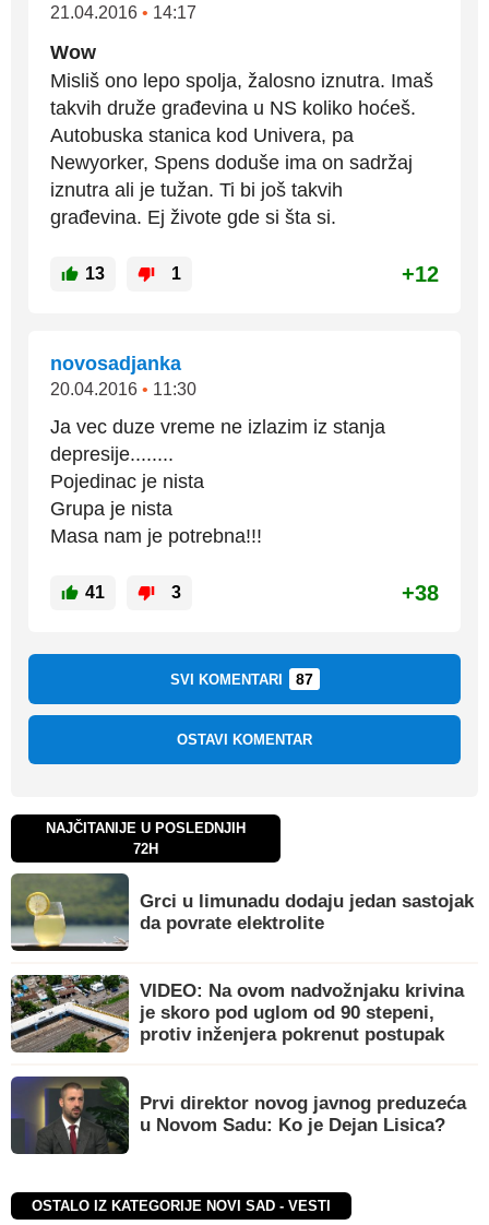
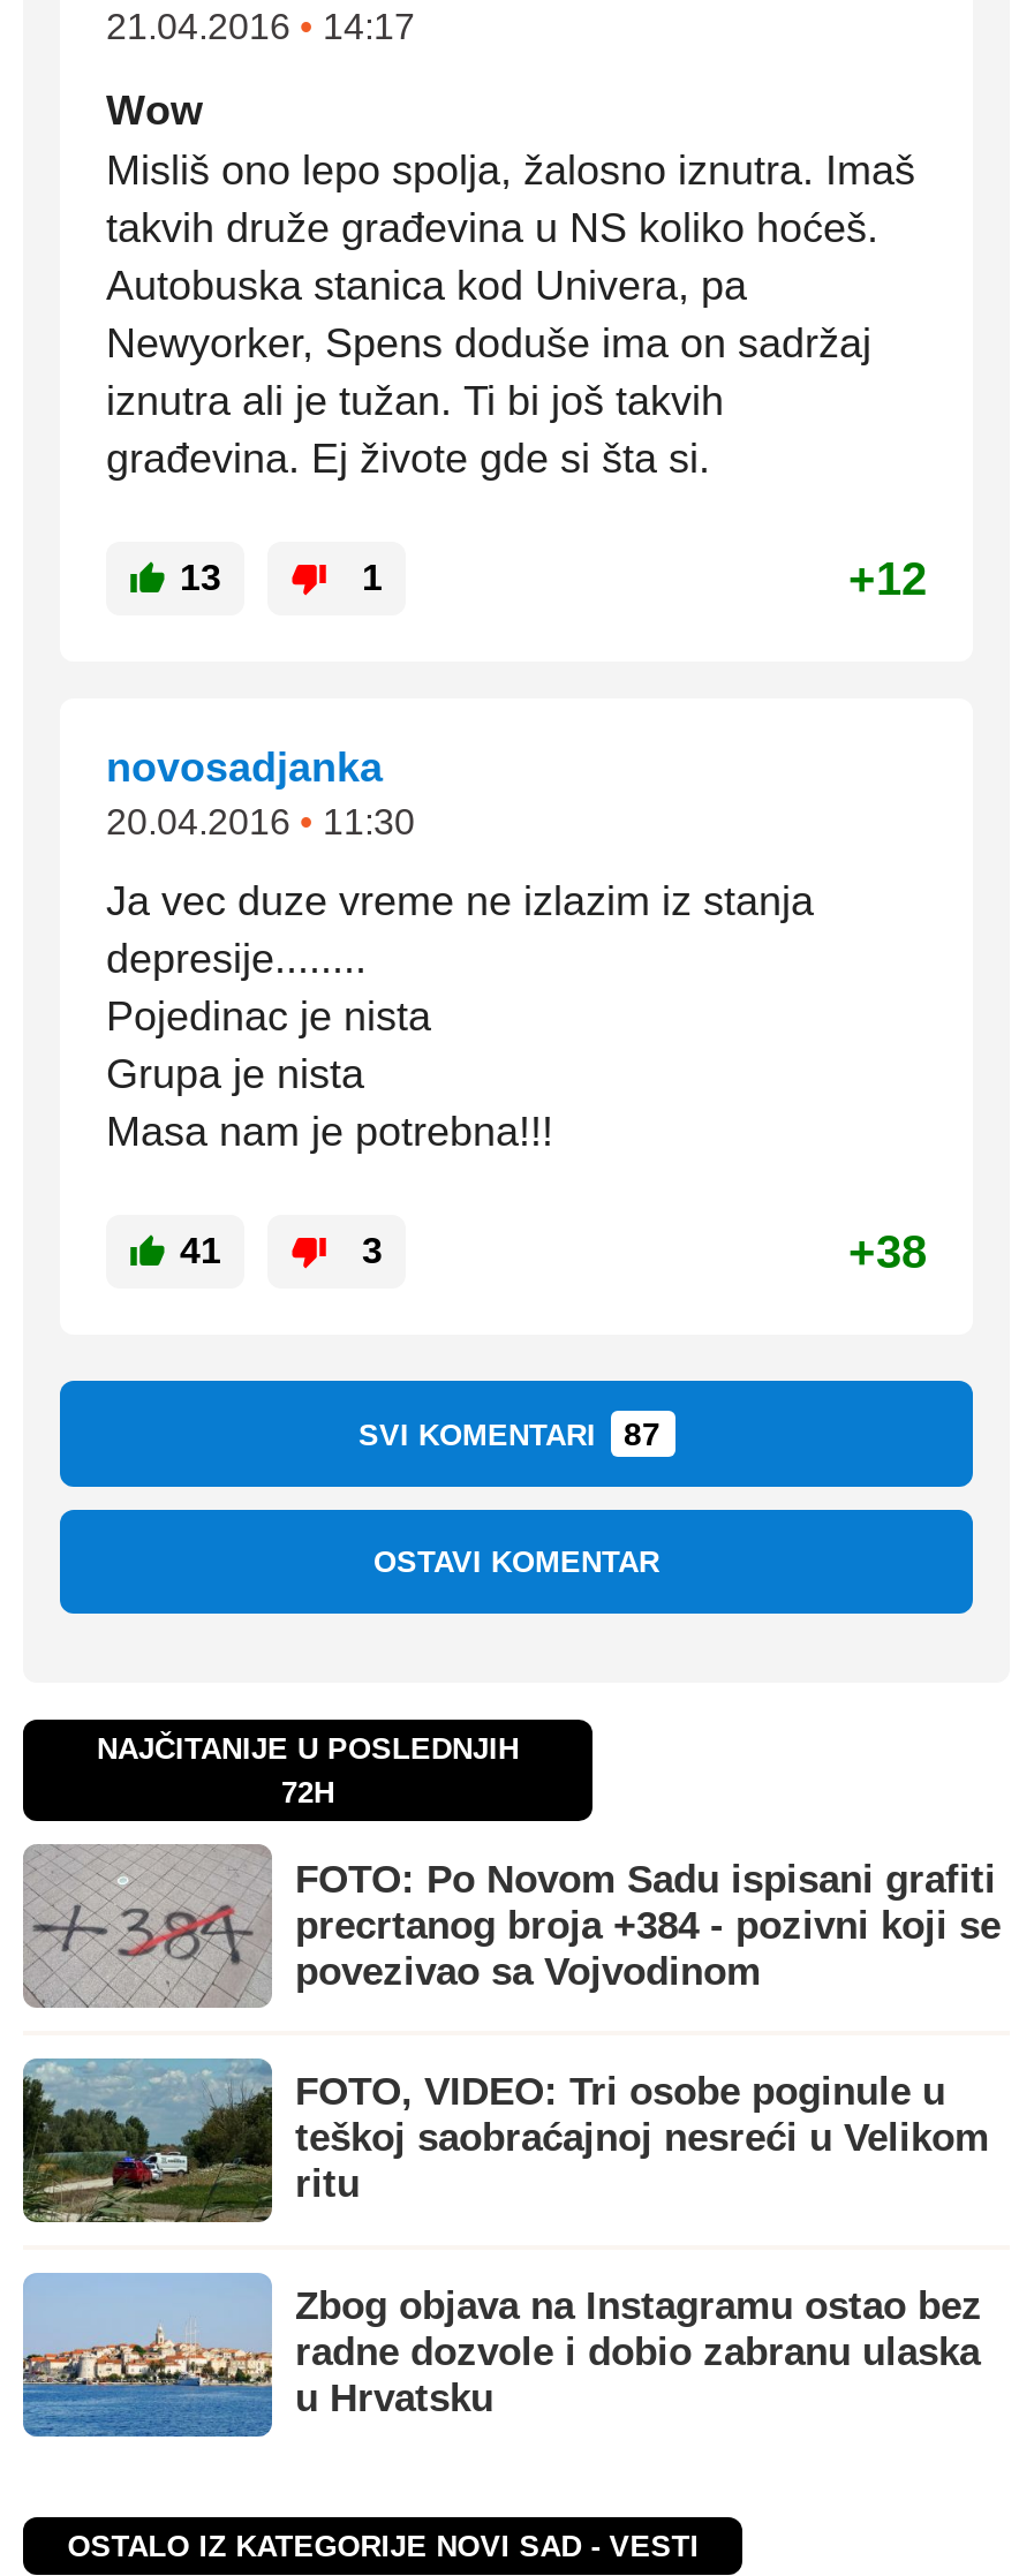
[11,873,474,951] [image] | Grci u limunadu dodaju jedan sastojak | da povrate elektrolite -> [25,1846,1001,2005] [image] | FOTO: Po Novom Sadu ispisani grafiti | precrtanog broja +384 - pozivni koji se | povezivao sa Vojvodinom
[11,974,464,1054] [image] | VIDEO: Na ovom nadvožnjaku krivina | je skoro pod uglom od 90 stepeni, | protiv inženjera pokrenut postupak -> [21,2056,989,2224] [image] | FOTO, VIDEO: Tri osobe poginule u | teškoj saobraćajnoj nesreći u Velikom | ritu
[10,1075,466,1155] [image] | Prvi direktor novog javnog preduzeća | u Novom Sadu: Ko je Dejan Lisica? -> [21,2273,982,2439] [image] | Zbog objava na Instagramu ostao bez | radne dozvole i dobio zabranu ulaska | u Hrvatsku

